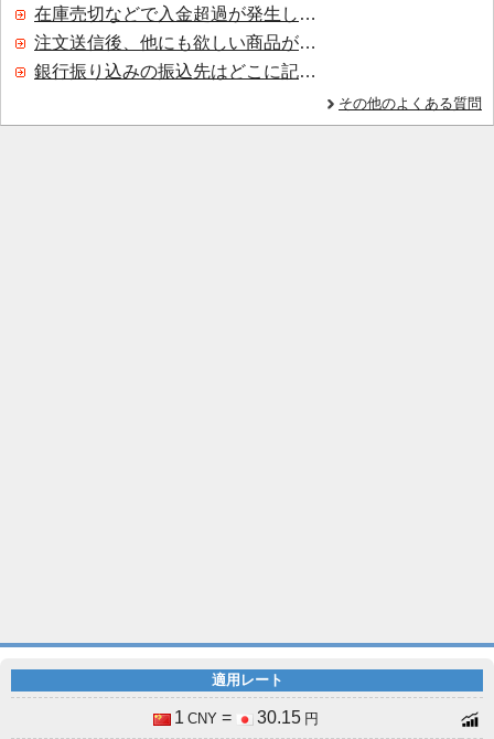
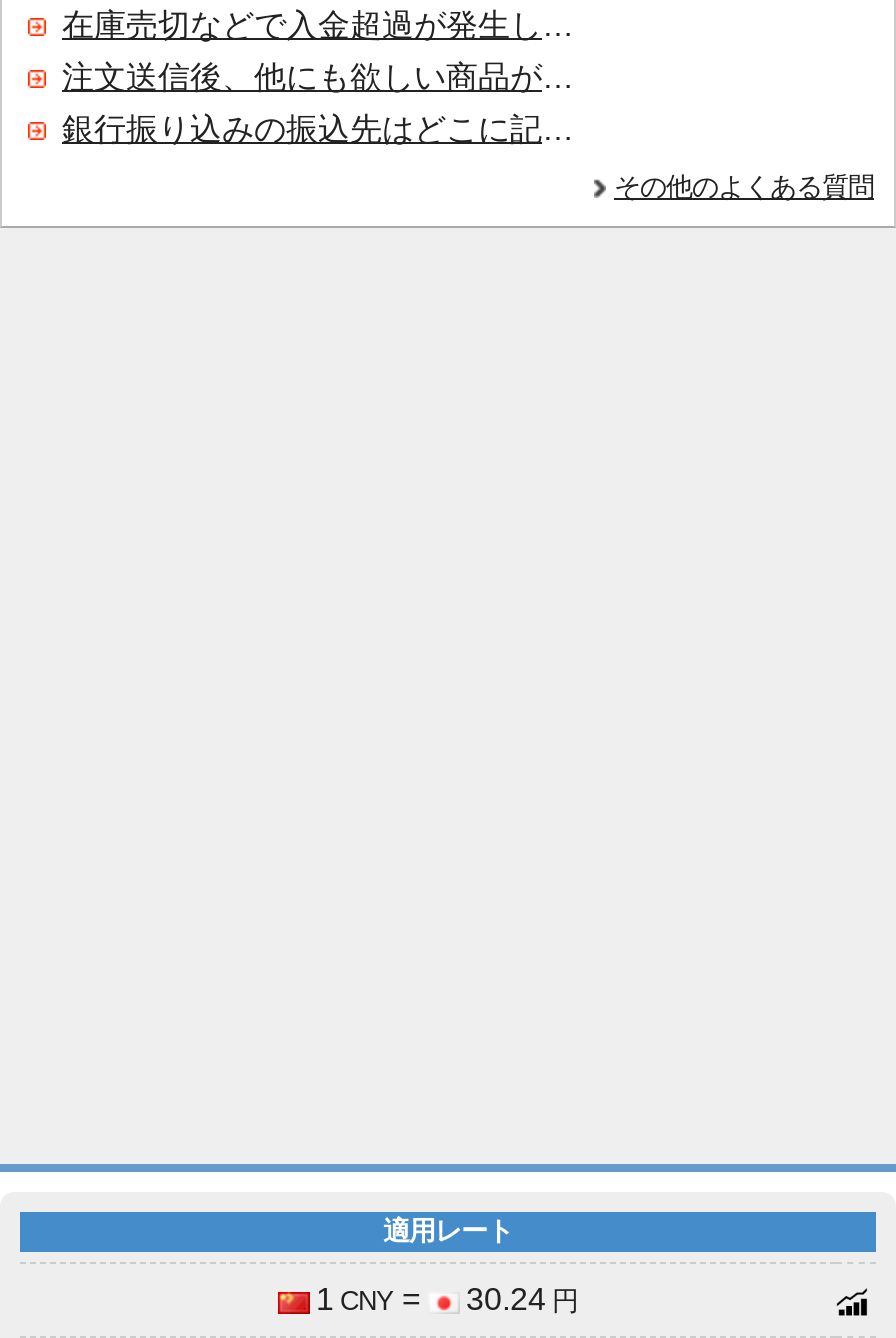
[174,709,319,727] 1 CNY = 30.15 円 -> [316,1283,578,1317] 1 CNY = 30.24 円

